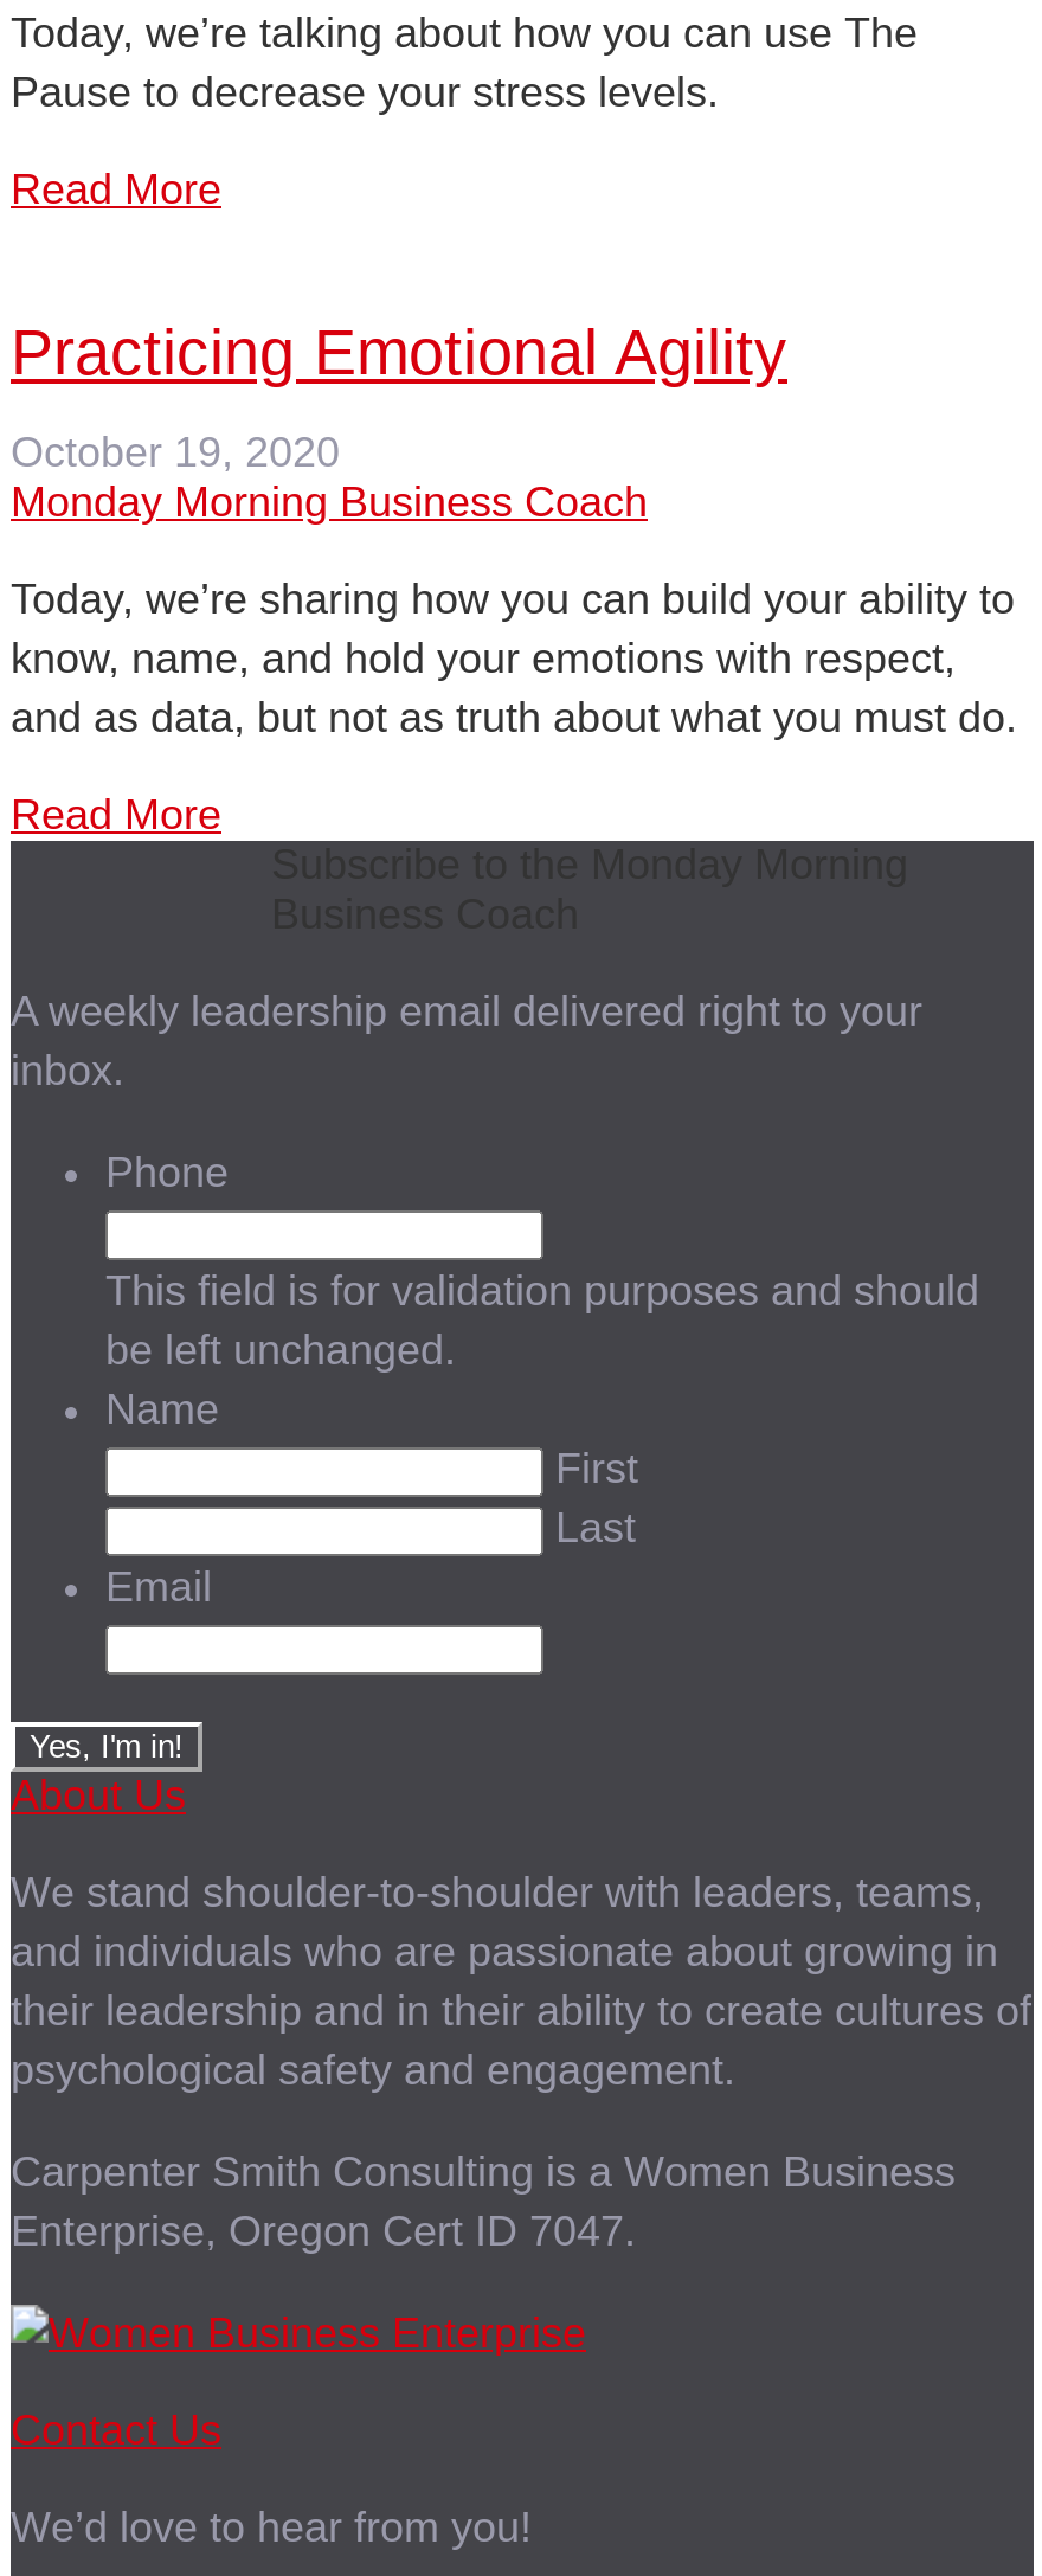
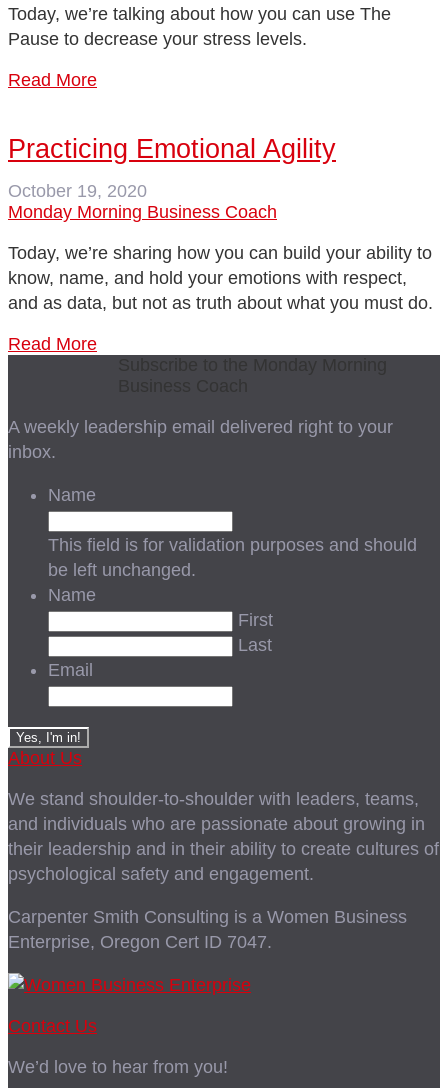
[105,1149,229,1197] Phone -> [48,485,96,505] Name

